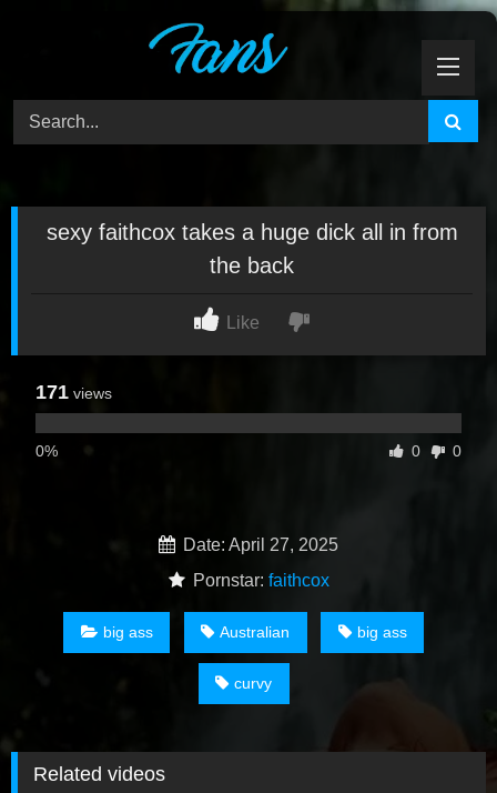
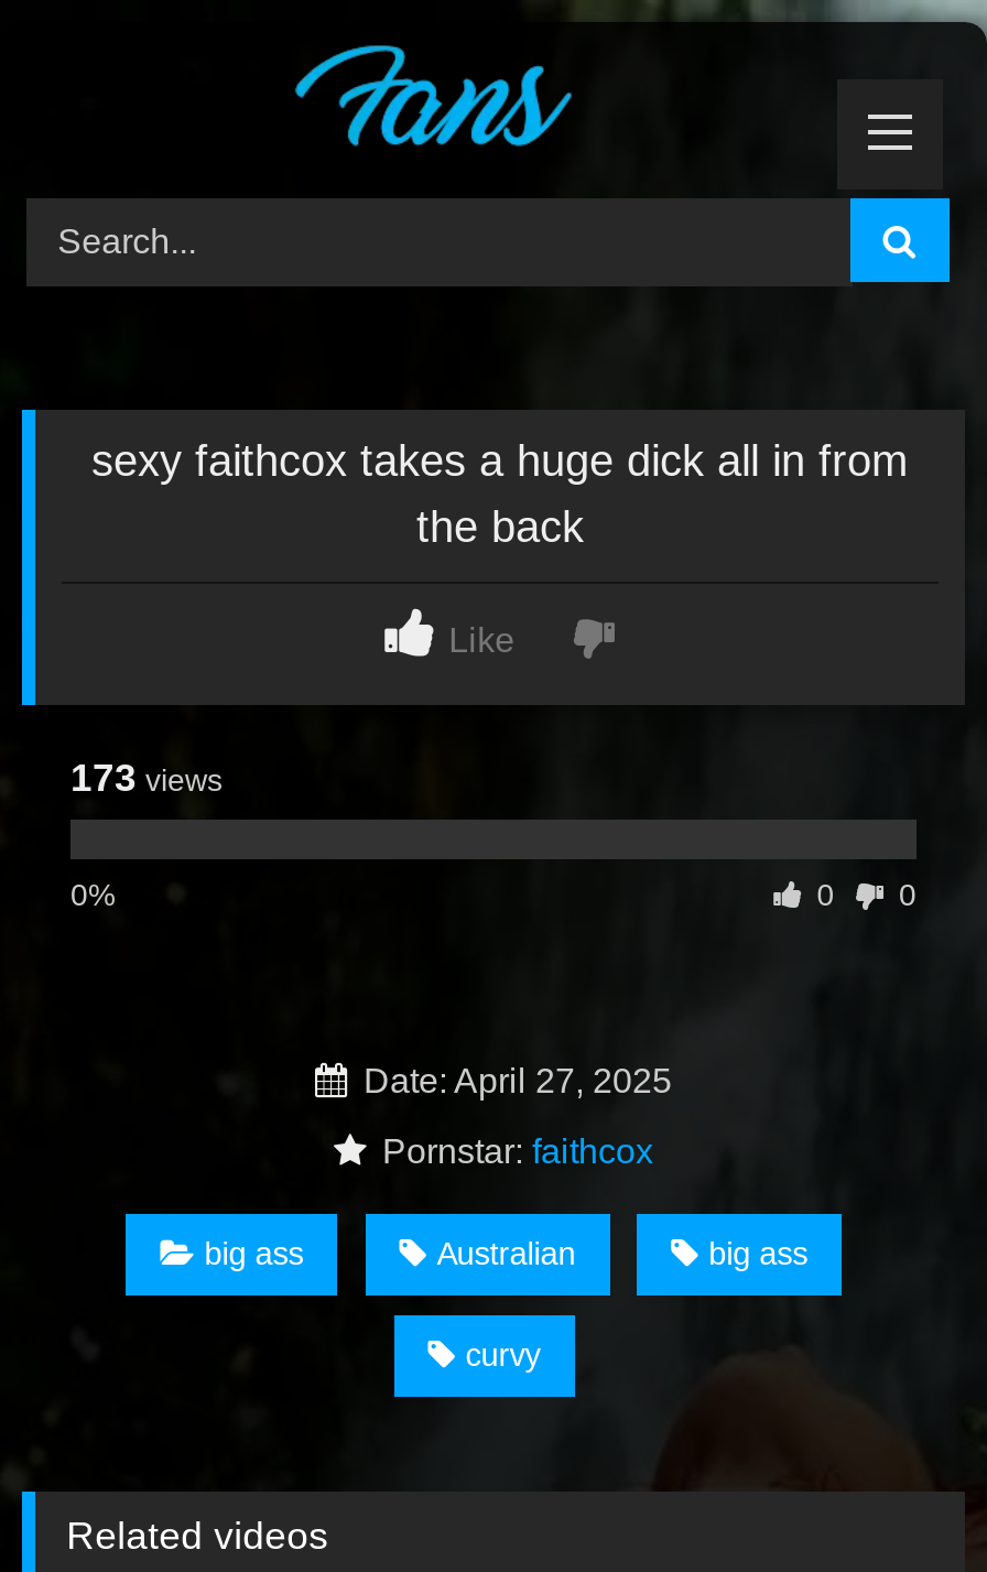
[35,381,112,403] 171 views -> [70,756,223,800] 173 views

